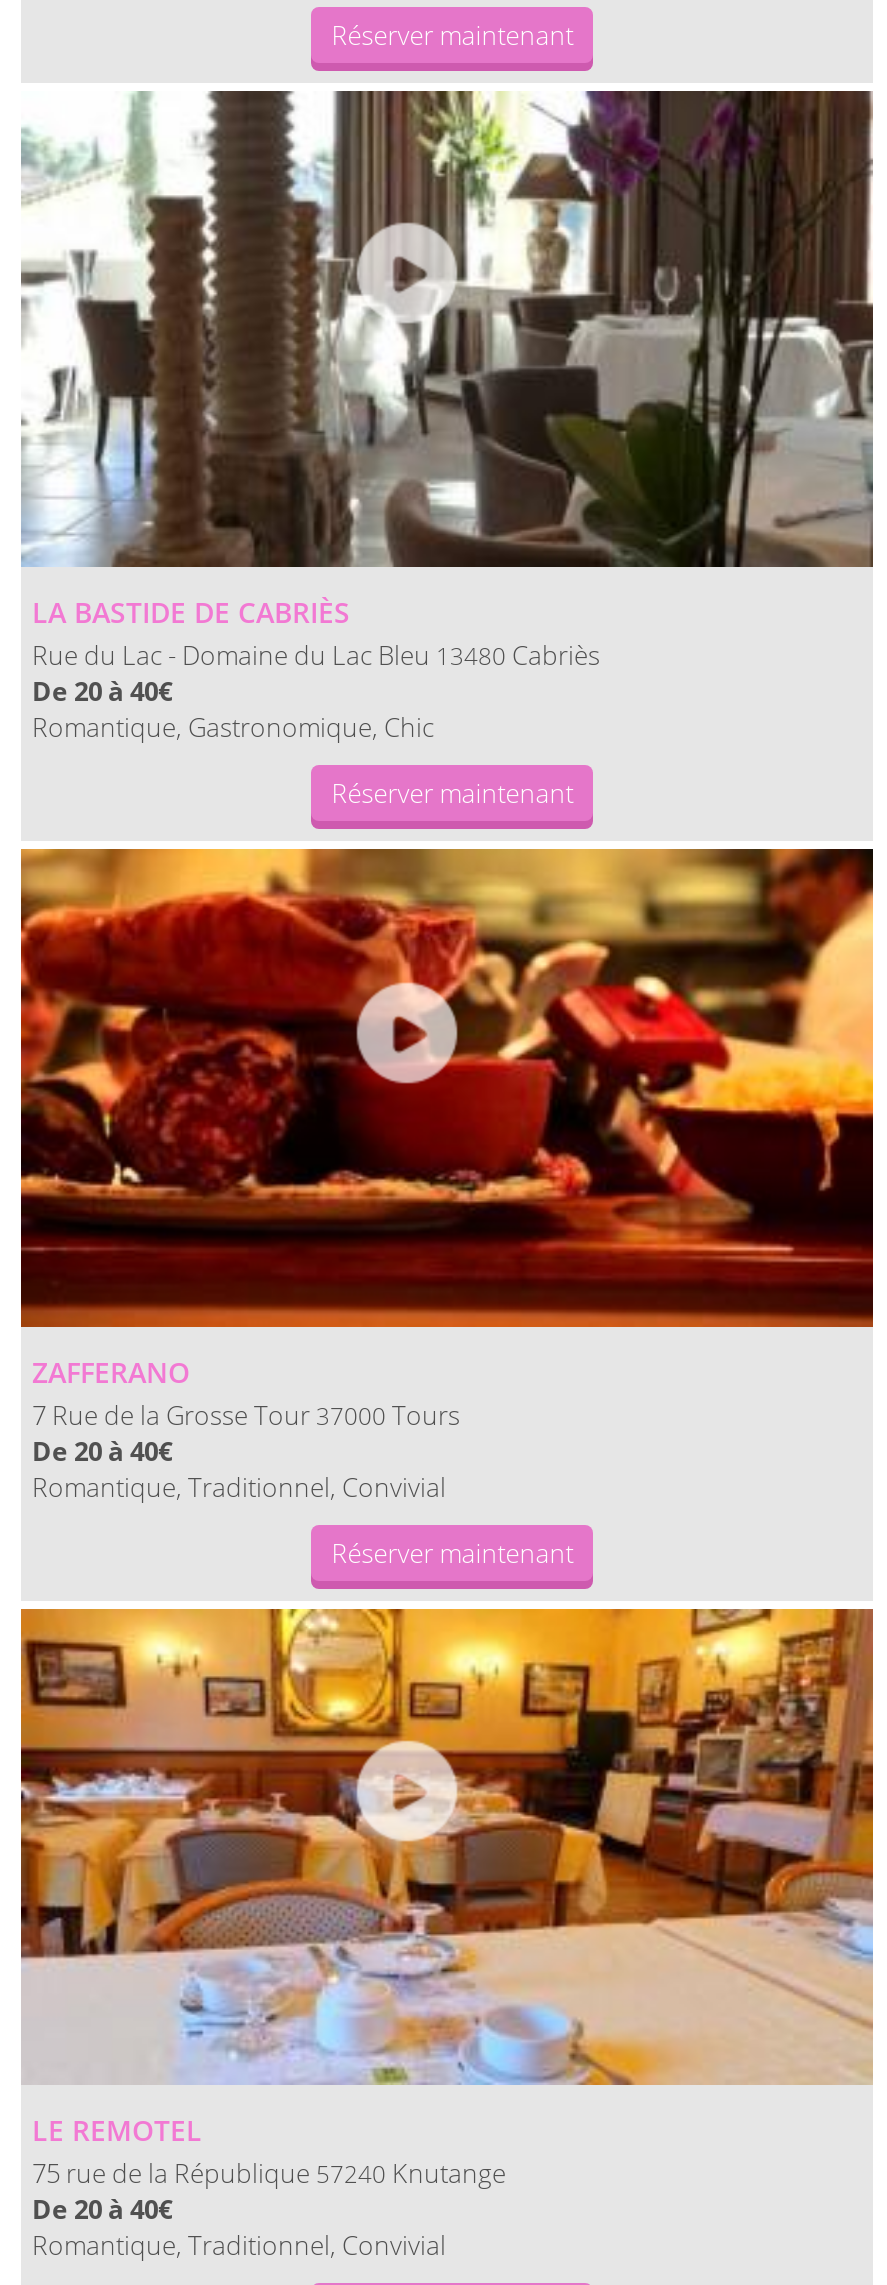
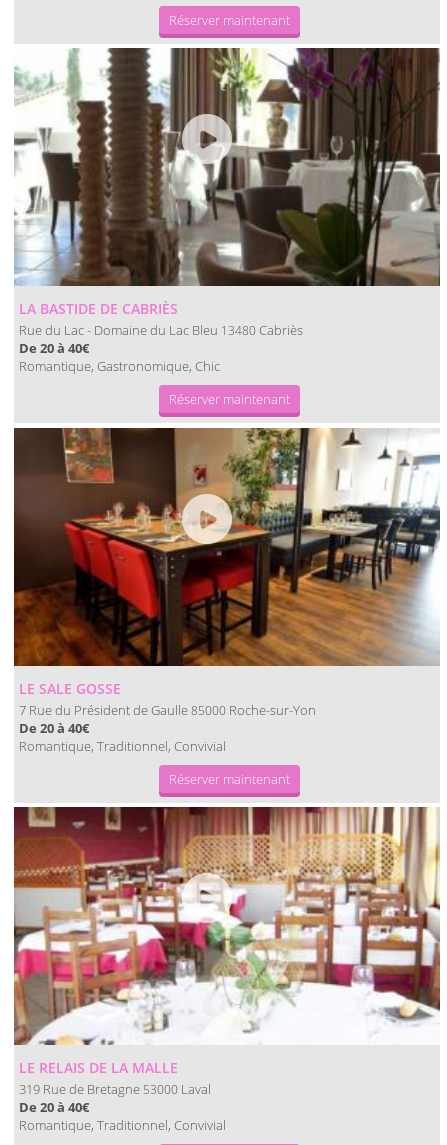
[19,847,875,1433] [image] | ZAFFERANO | 7 Rue de la Grosse Tour 37000 Tours -> [13,427,441,719] [image] | LE SALE GOSSE | 7 Rue du Président de Gaulle 85000 Roche-sur-Yon
[19,1607,875,2192] [image] | LE REMOTEL | 75 rue de la République 57240 Knutange -> [13,806,441,1098] [image] | LE RELAIS DE LA MALLE | 319 Rue de Bretagne 53000 Laval

